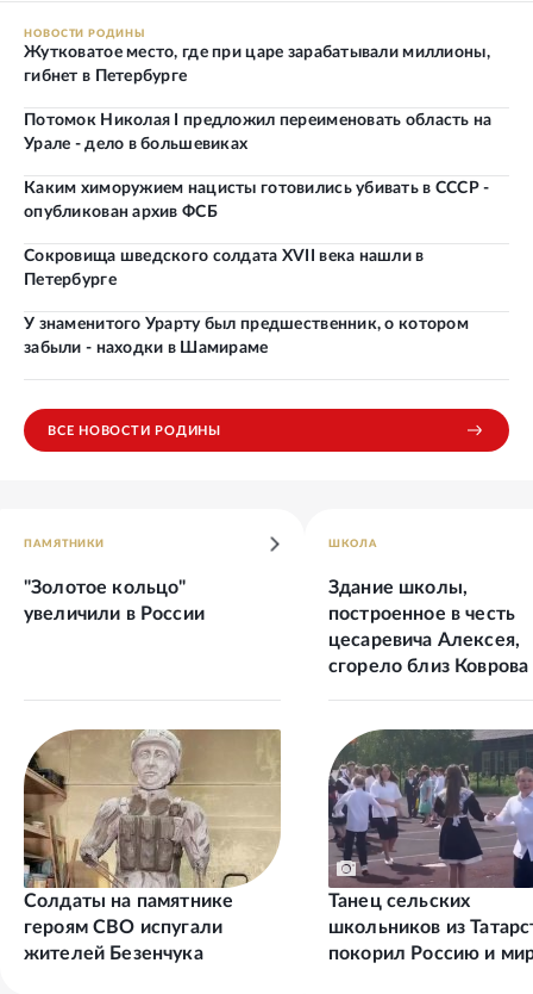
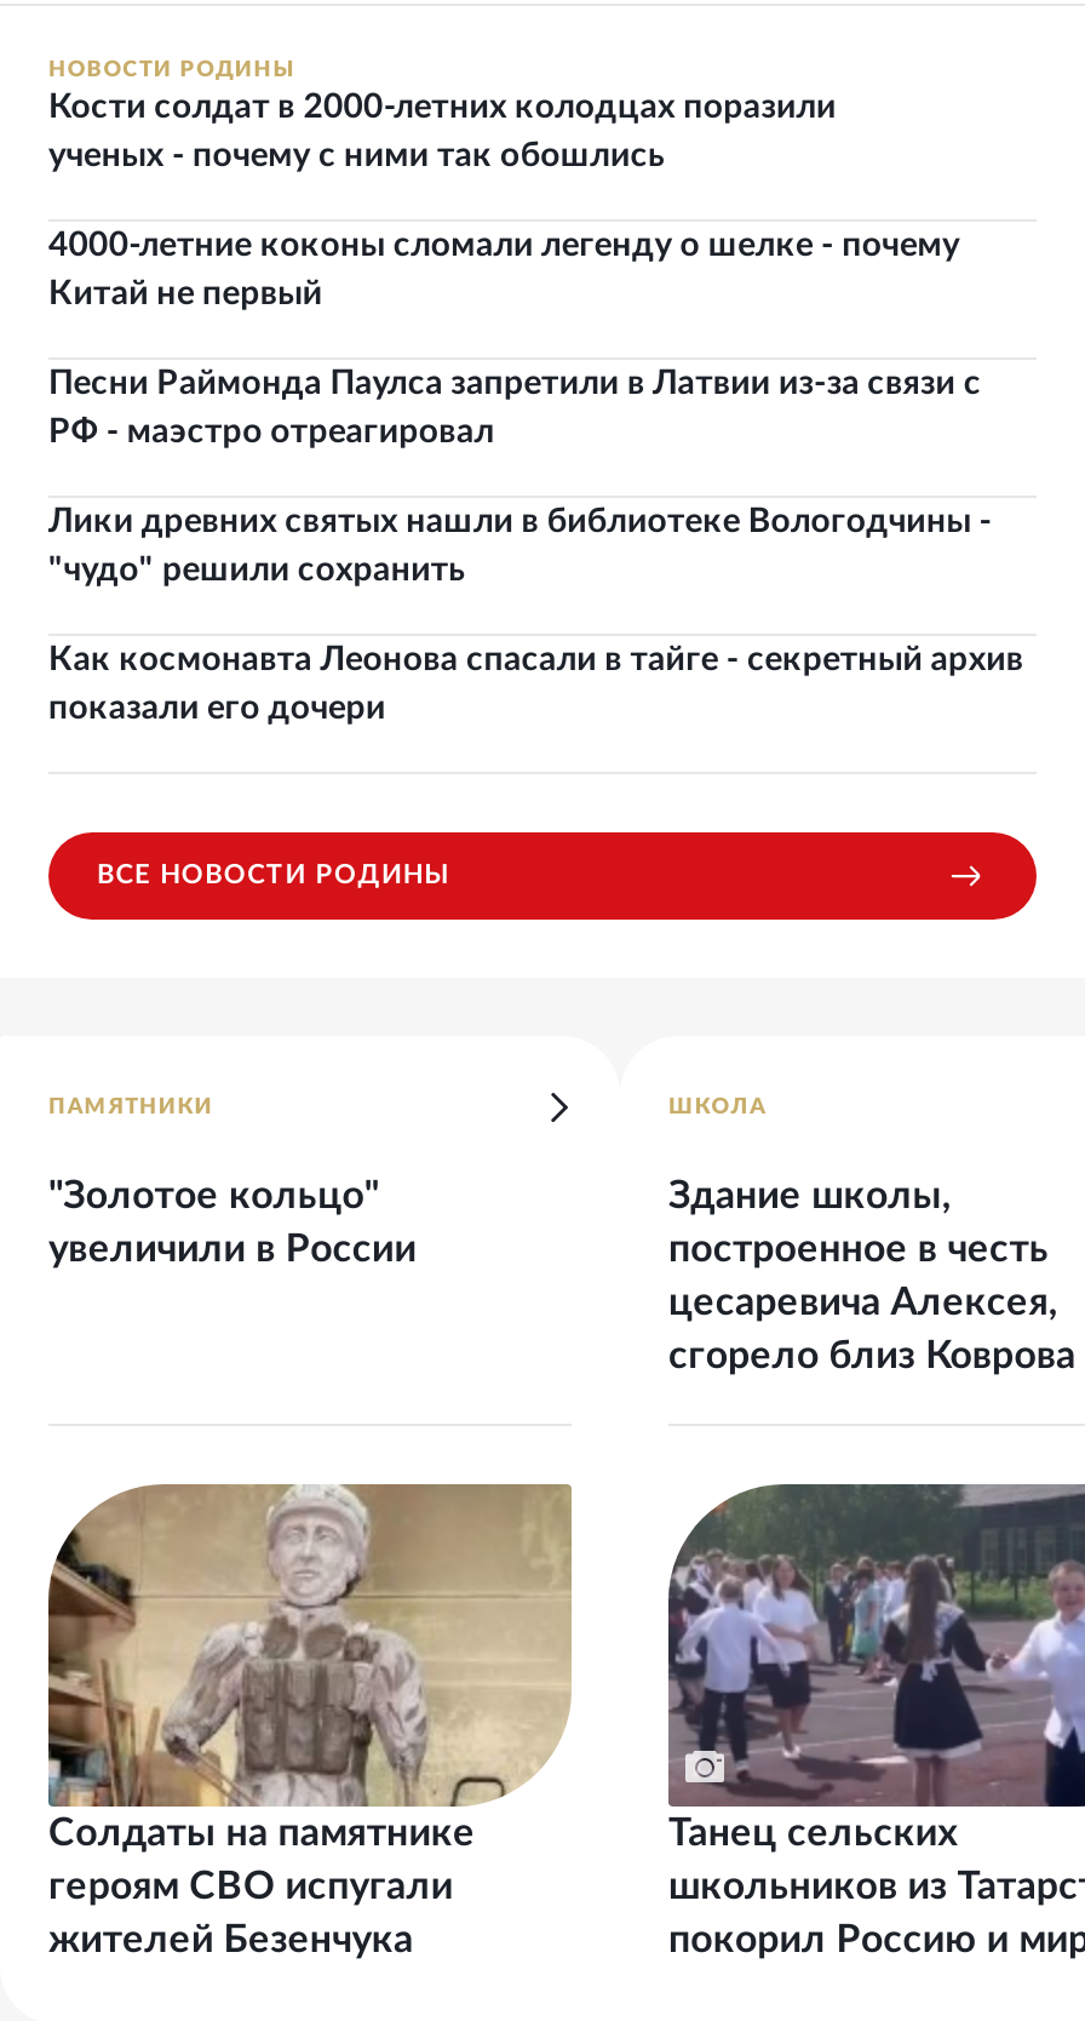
[24,44,490,85] Жутковатое место, где при царе зарабатывали миллионы, | гибнет в Петербурге -> [48,90,836,172] Кости солдат в 2000‑летних колодцах поразили | ученых - почему с ними так обошлись
[24,112,492,153] Потомок Николая I предложил переименовать область на | Урале - дело в большевиках -> [48,228,960,310] 4000‑летние коконы сломали легенду о шелке - почему | Китай не первый
[24,180,490,220] Каким химоружием нацисты готовились убивать в СССР - | опубликован архив ФСБ -> [48,366,981,448] Песни Раймонда Паулса запретили в Латвии из‑за связи с | РФ - маэстро отреагировал
[24,248,424,288] Сокровища шведского солдата XVII века нашли в | Петербурге -> [48,504,992,586] Лики древних святых нашли в библиотеке Вологодчины - | "чудо" решили сохранить
[24,316,469,356] У знаменитого Урарту был предшественник, о котором | забыли - находки в Шамираме -> [48,642,1024,725] Как космонавта Леонова спасали в тайге - секретный архив | показали его дочери

